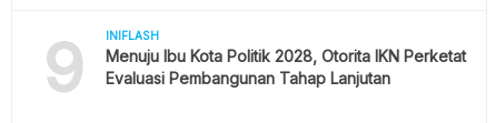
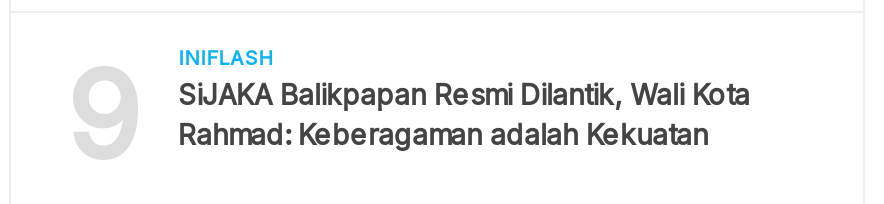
[105,46,466,87] Menuju Ibu Kota Politik 2028, Otorita IKN Perketat | Evaluasi Pembangunan Tahap Lanjutan -> [178,77,750,151] SiJAKA Balikpapan Resmi Dilantik, Wali Kota | Rahmad: Keberagaman adalah Kekuatan

